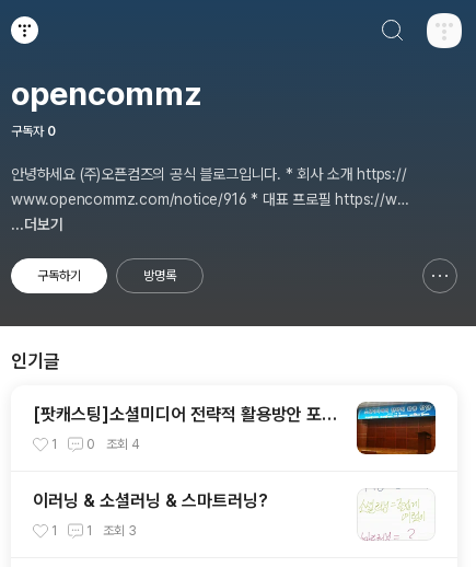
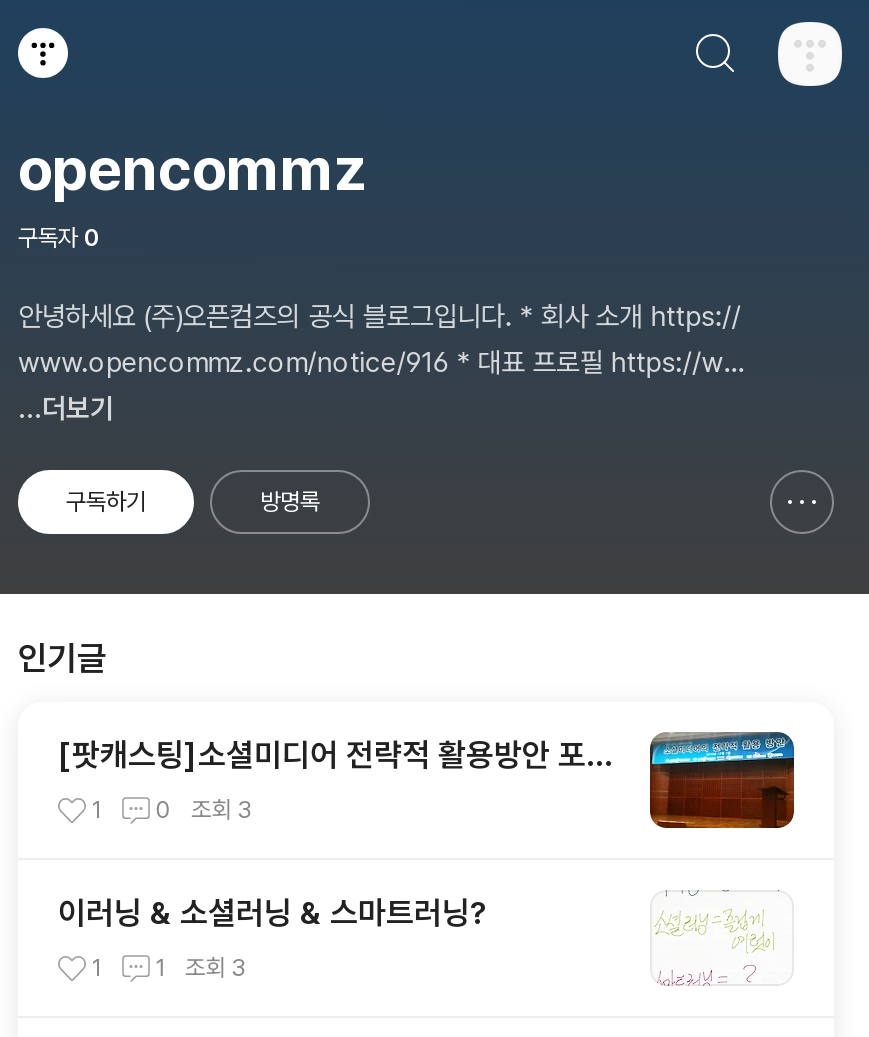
[106,437,140,452] 조회 4 -> [191,796,253,824] 조회 3

